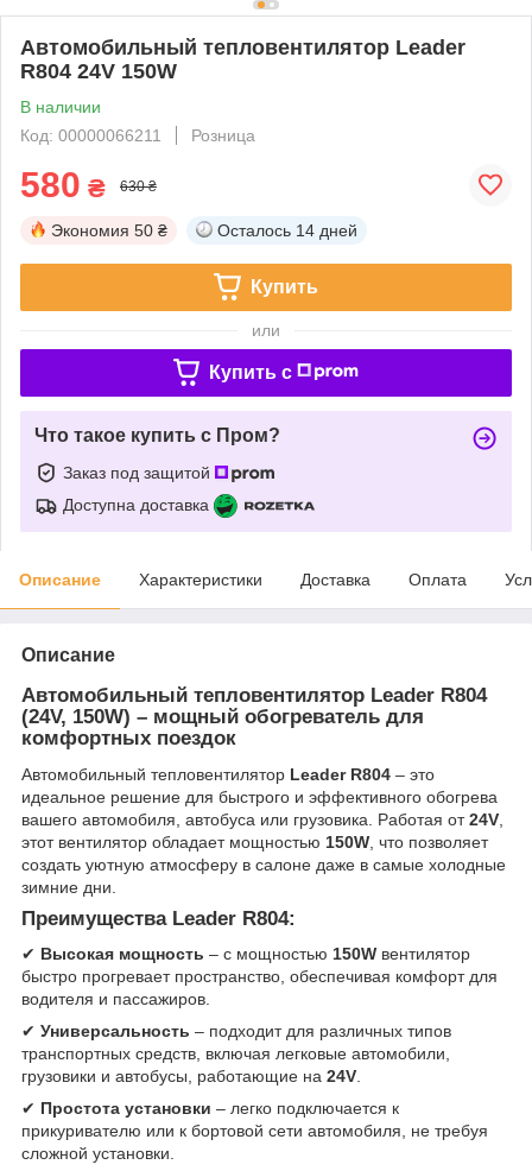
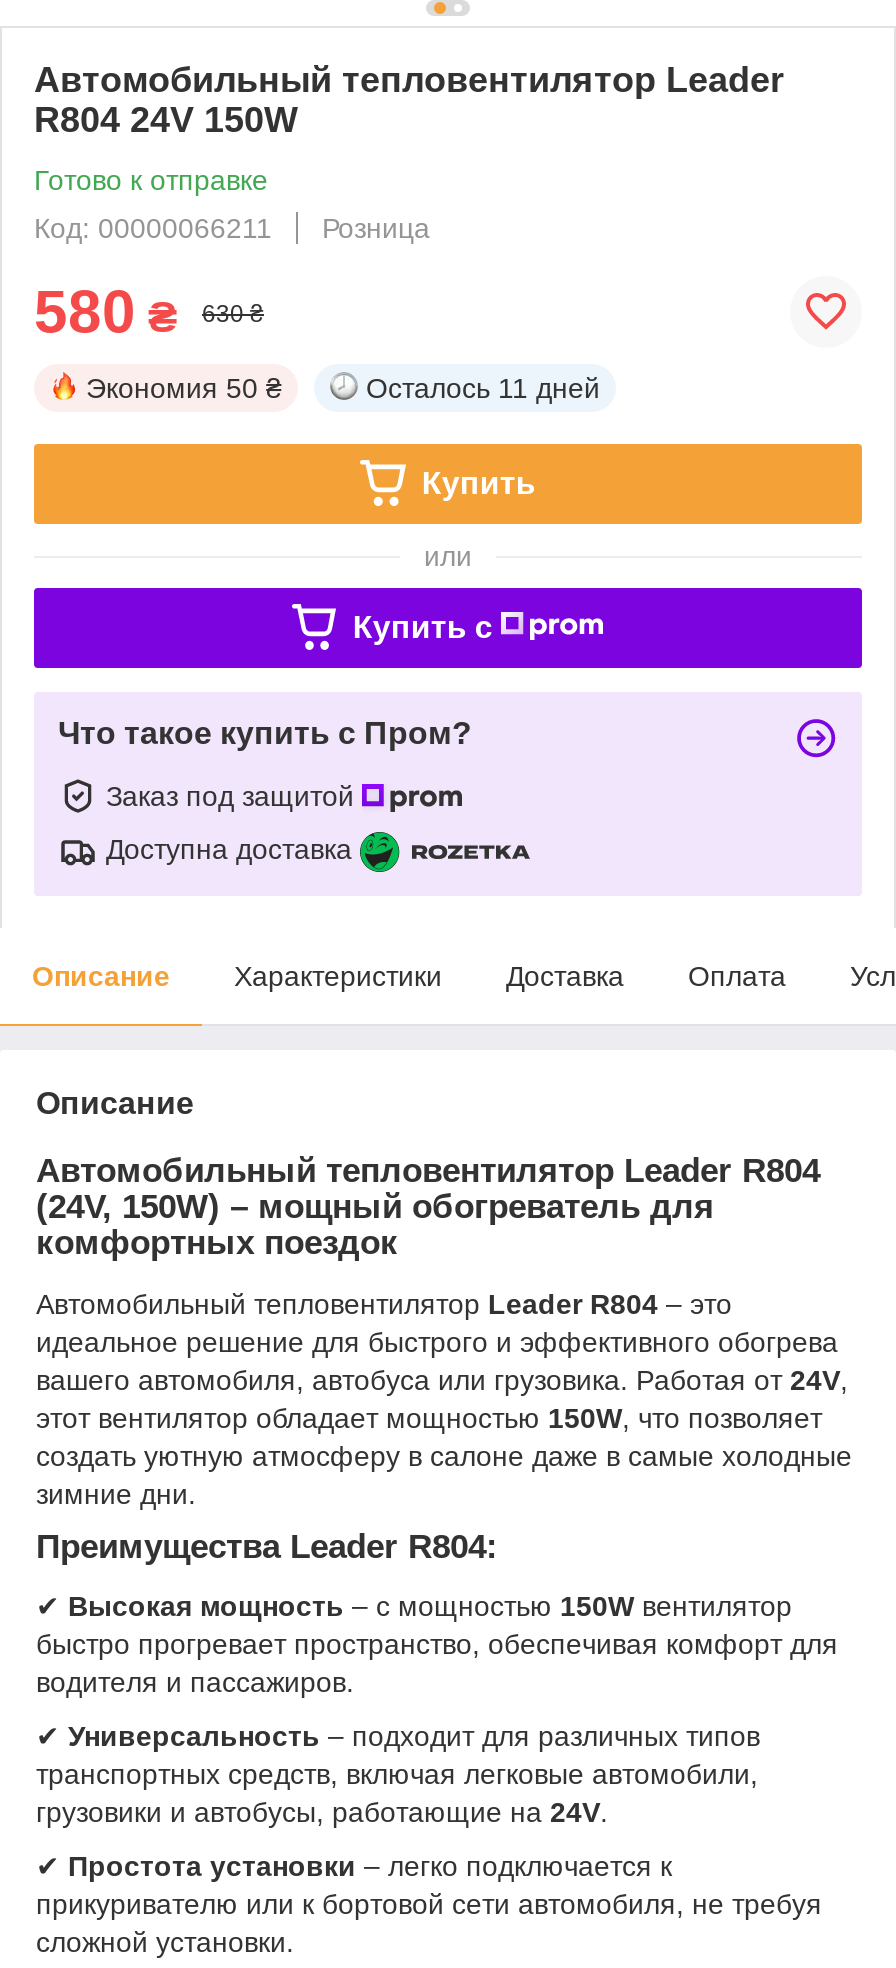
[20,97,101,116] В наличии -> [34,164,268,196] Готово к отправке
[217,221,357,240] Осталось 14 дней -> [366,372,600,404] Осталось 11 дней

